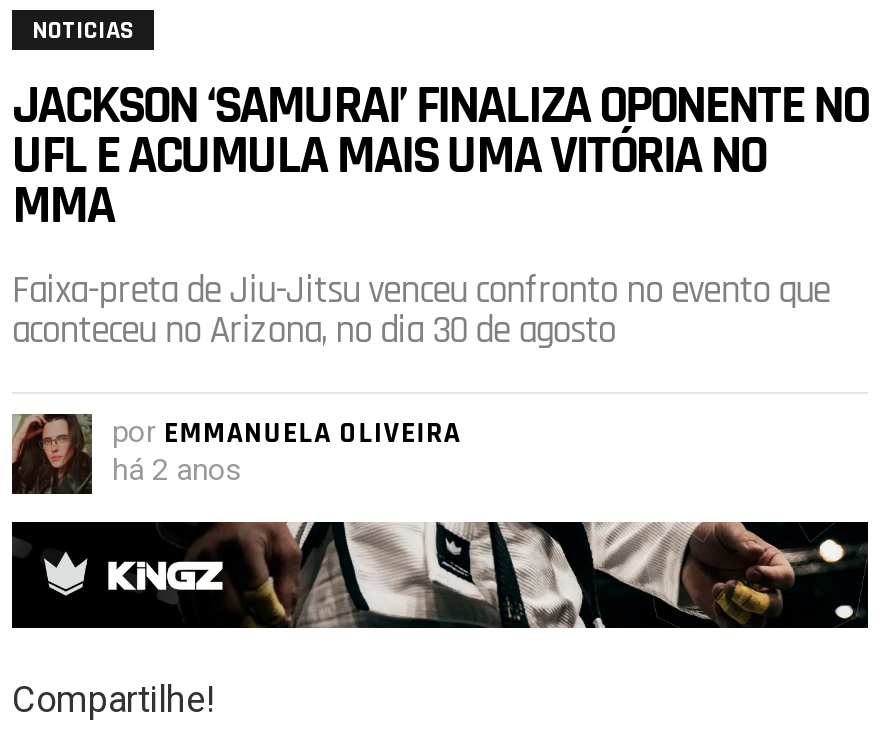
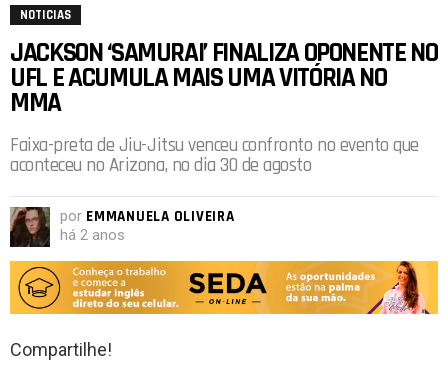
[10,520,870,630] [image] -> [9,260,439,315] [image]

